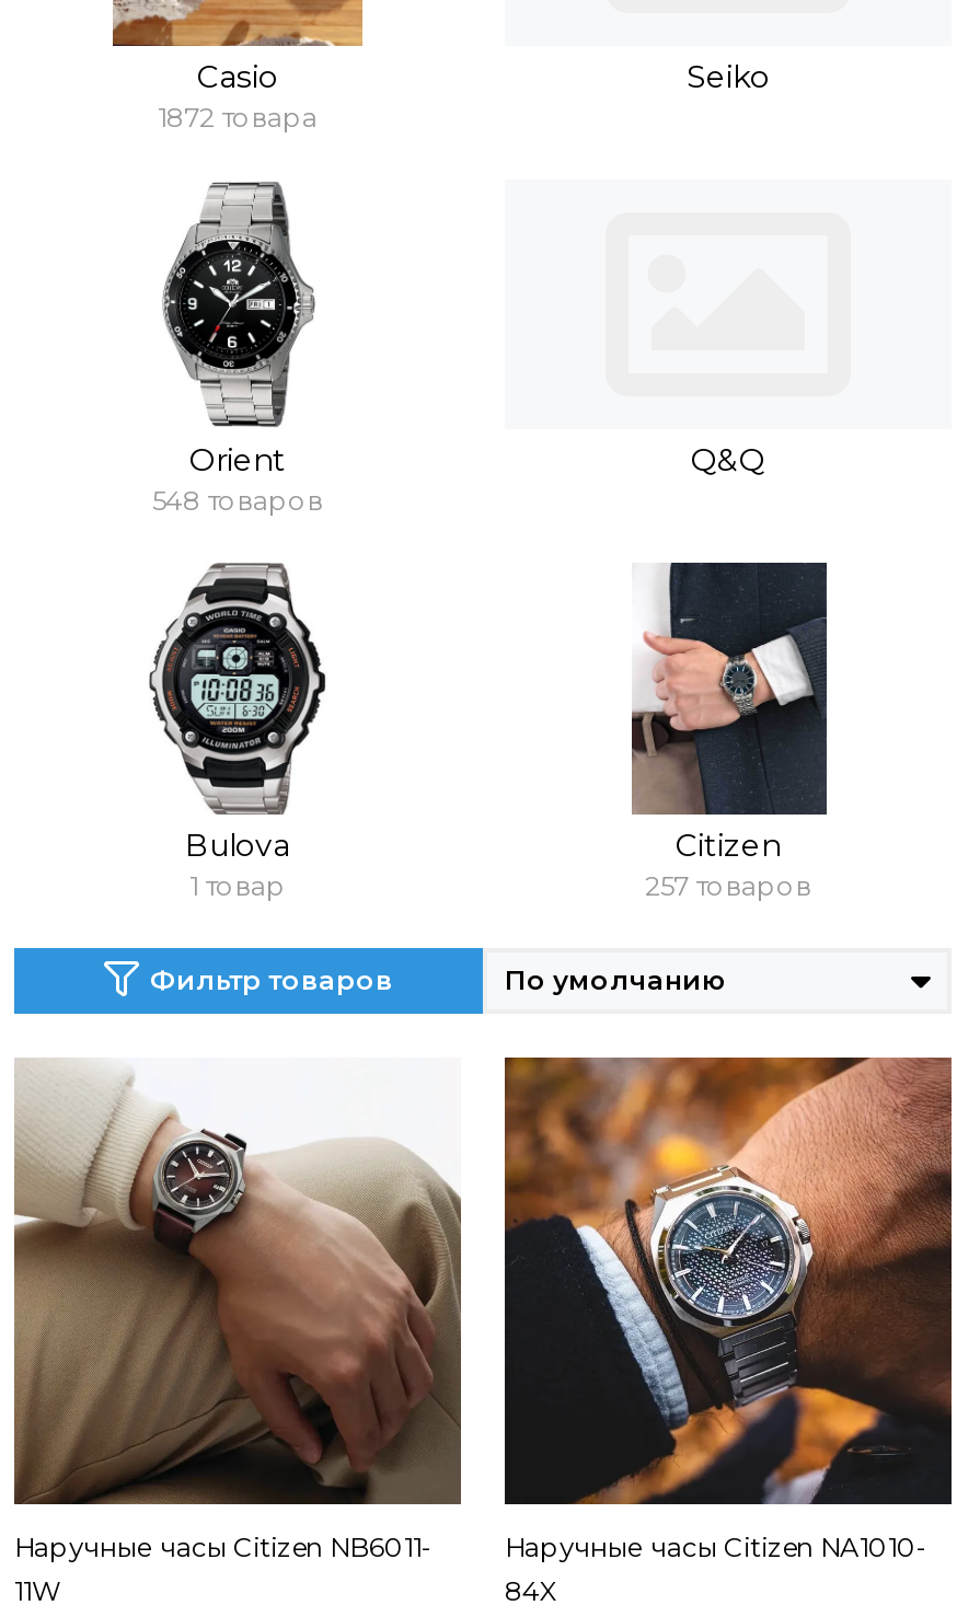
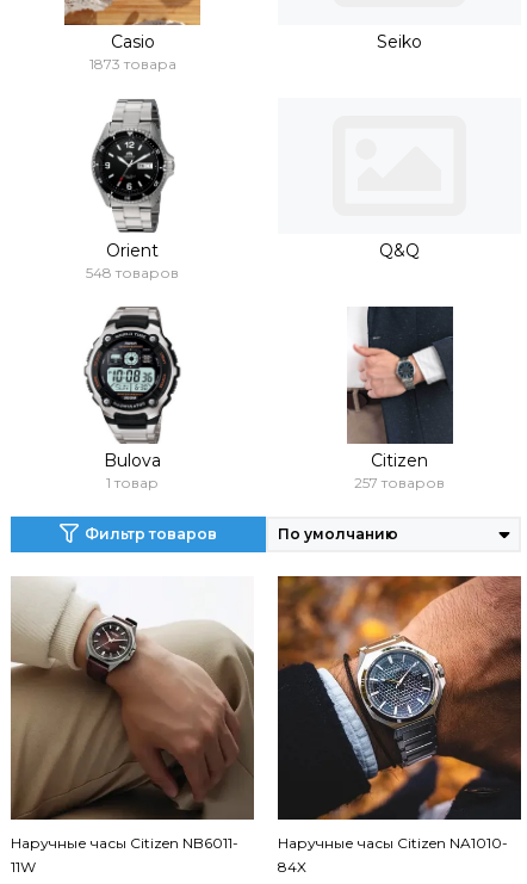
[158,101,318,134] 1872 товара -> [89,55,176,73] 1873 товара

